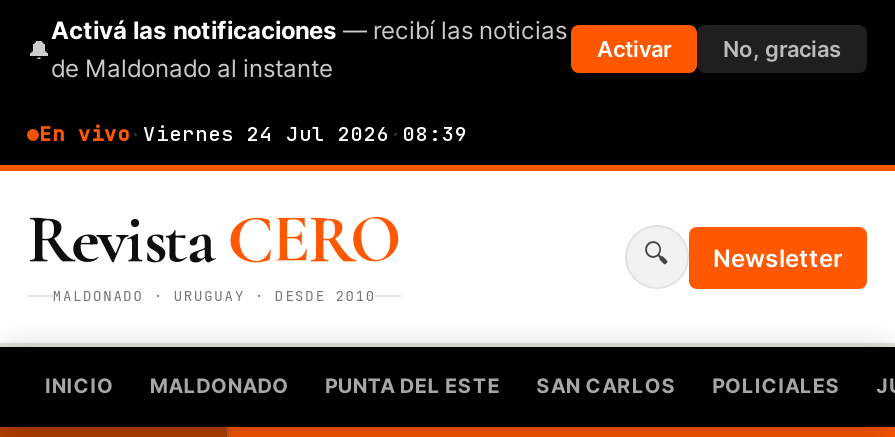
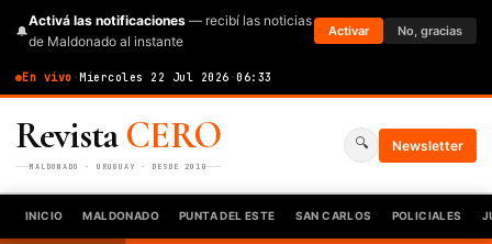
[39,121,468,147] En vivo · Viernes 24 Jul 2026 · 08:39 -> [22,70,272,85] En vivo · Miercoles 22 Jul 2026 · 06:33

